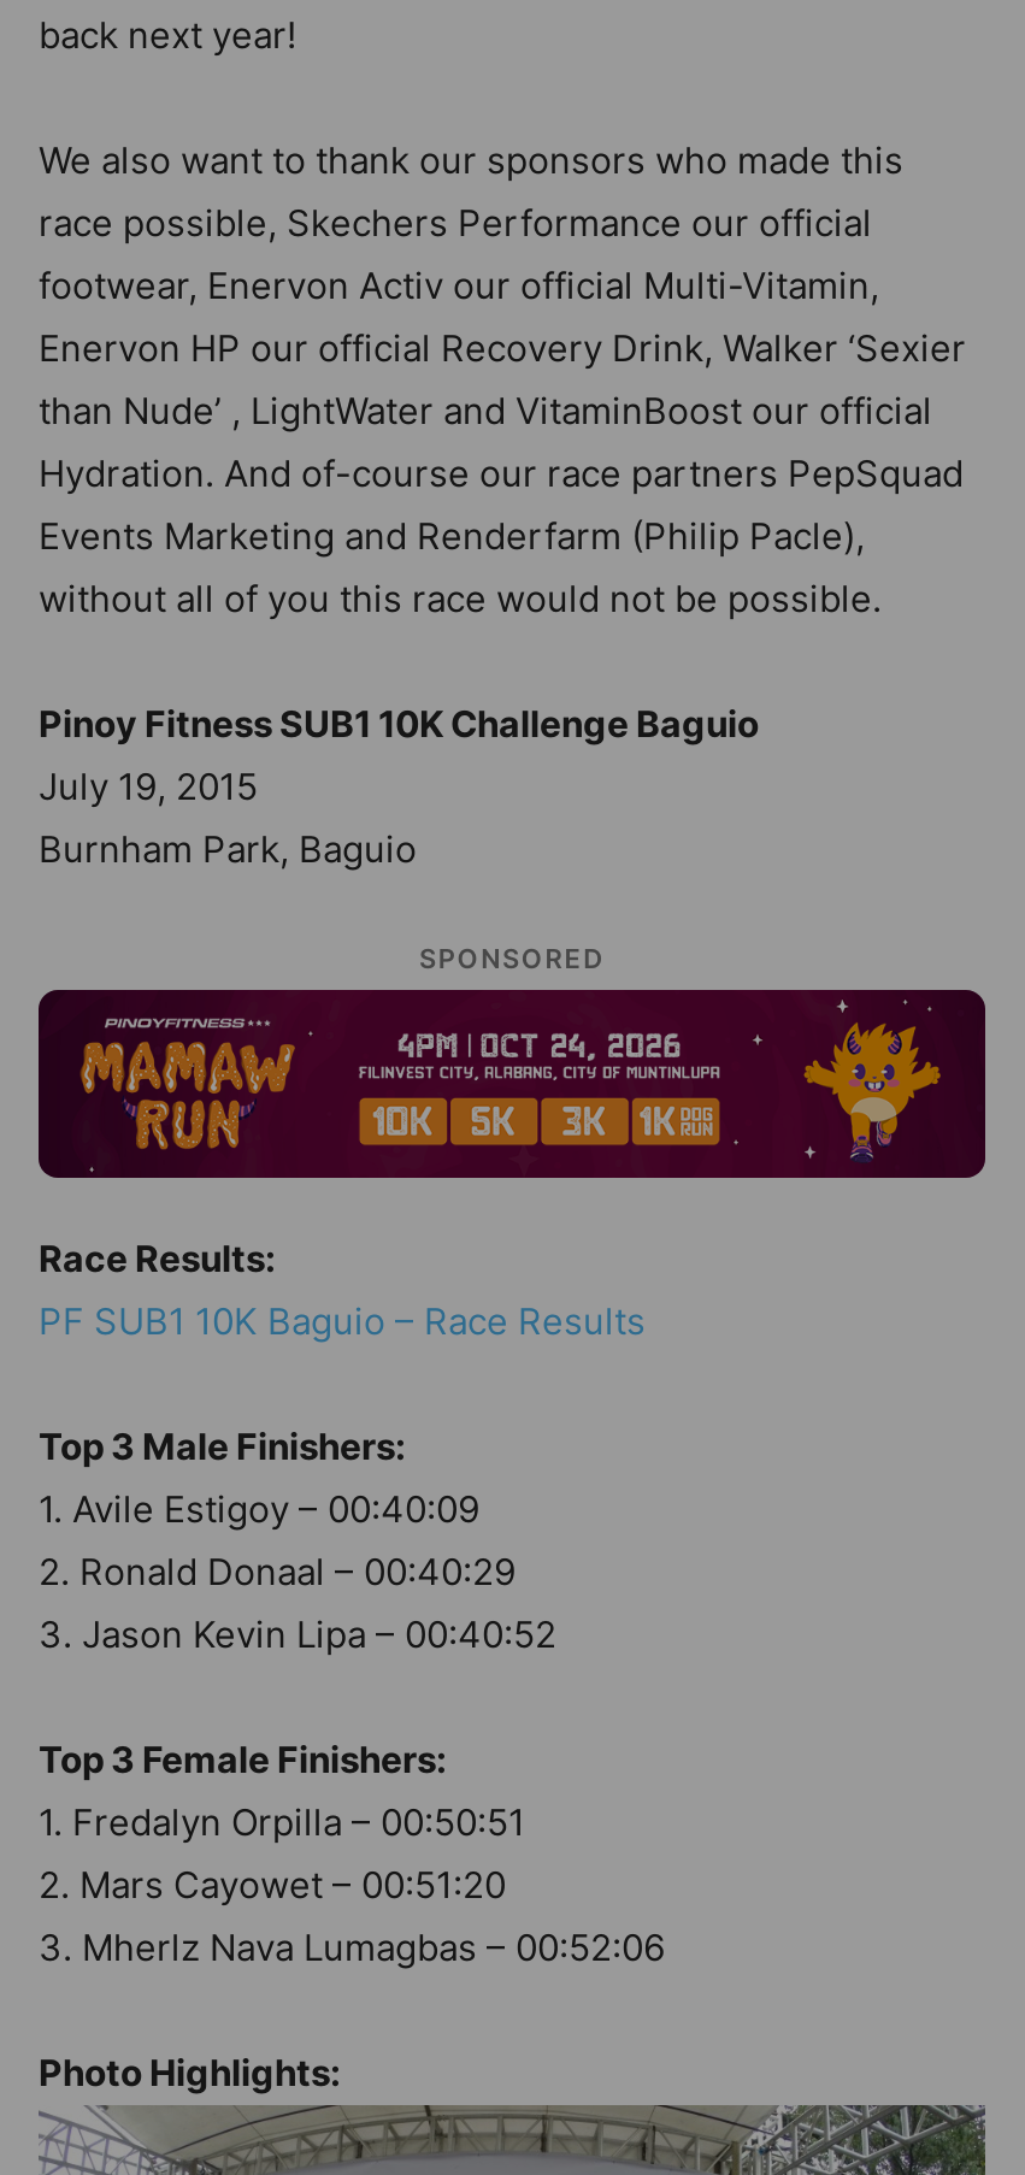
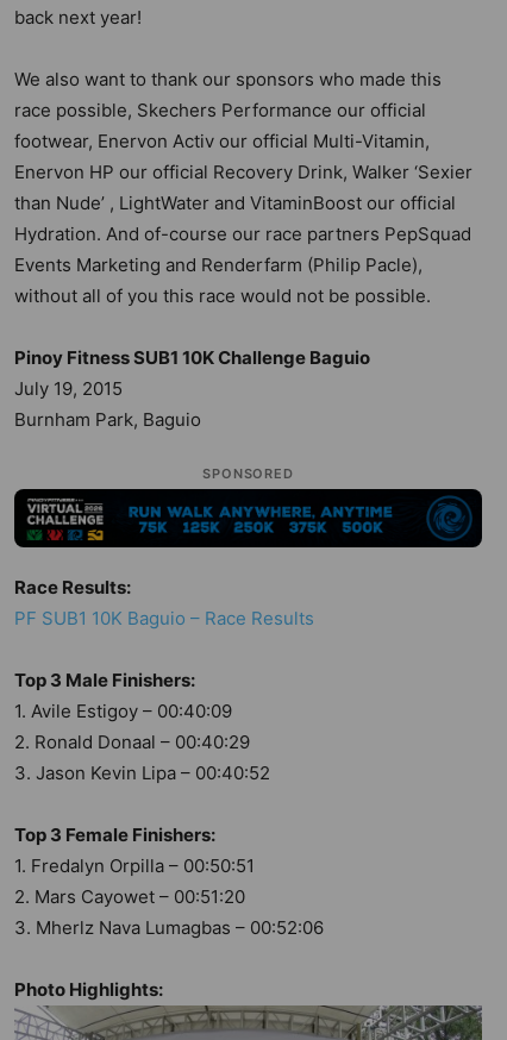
[39,988,985,1180] [image] -> [14,488,482,549] [image]

